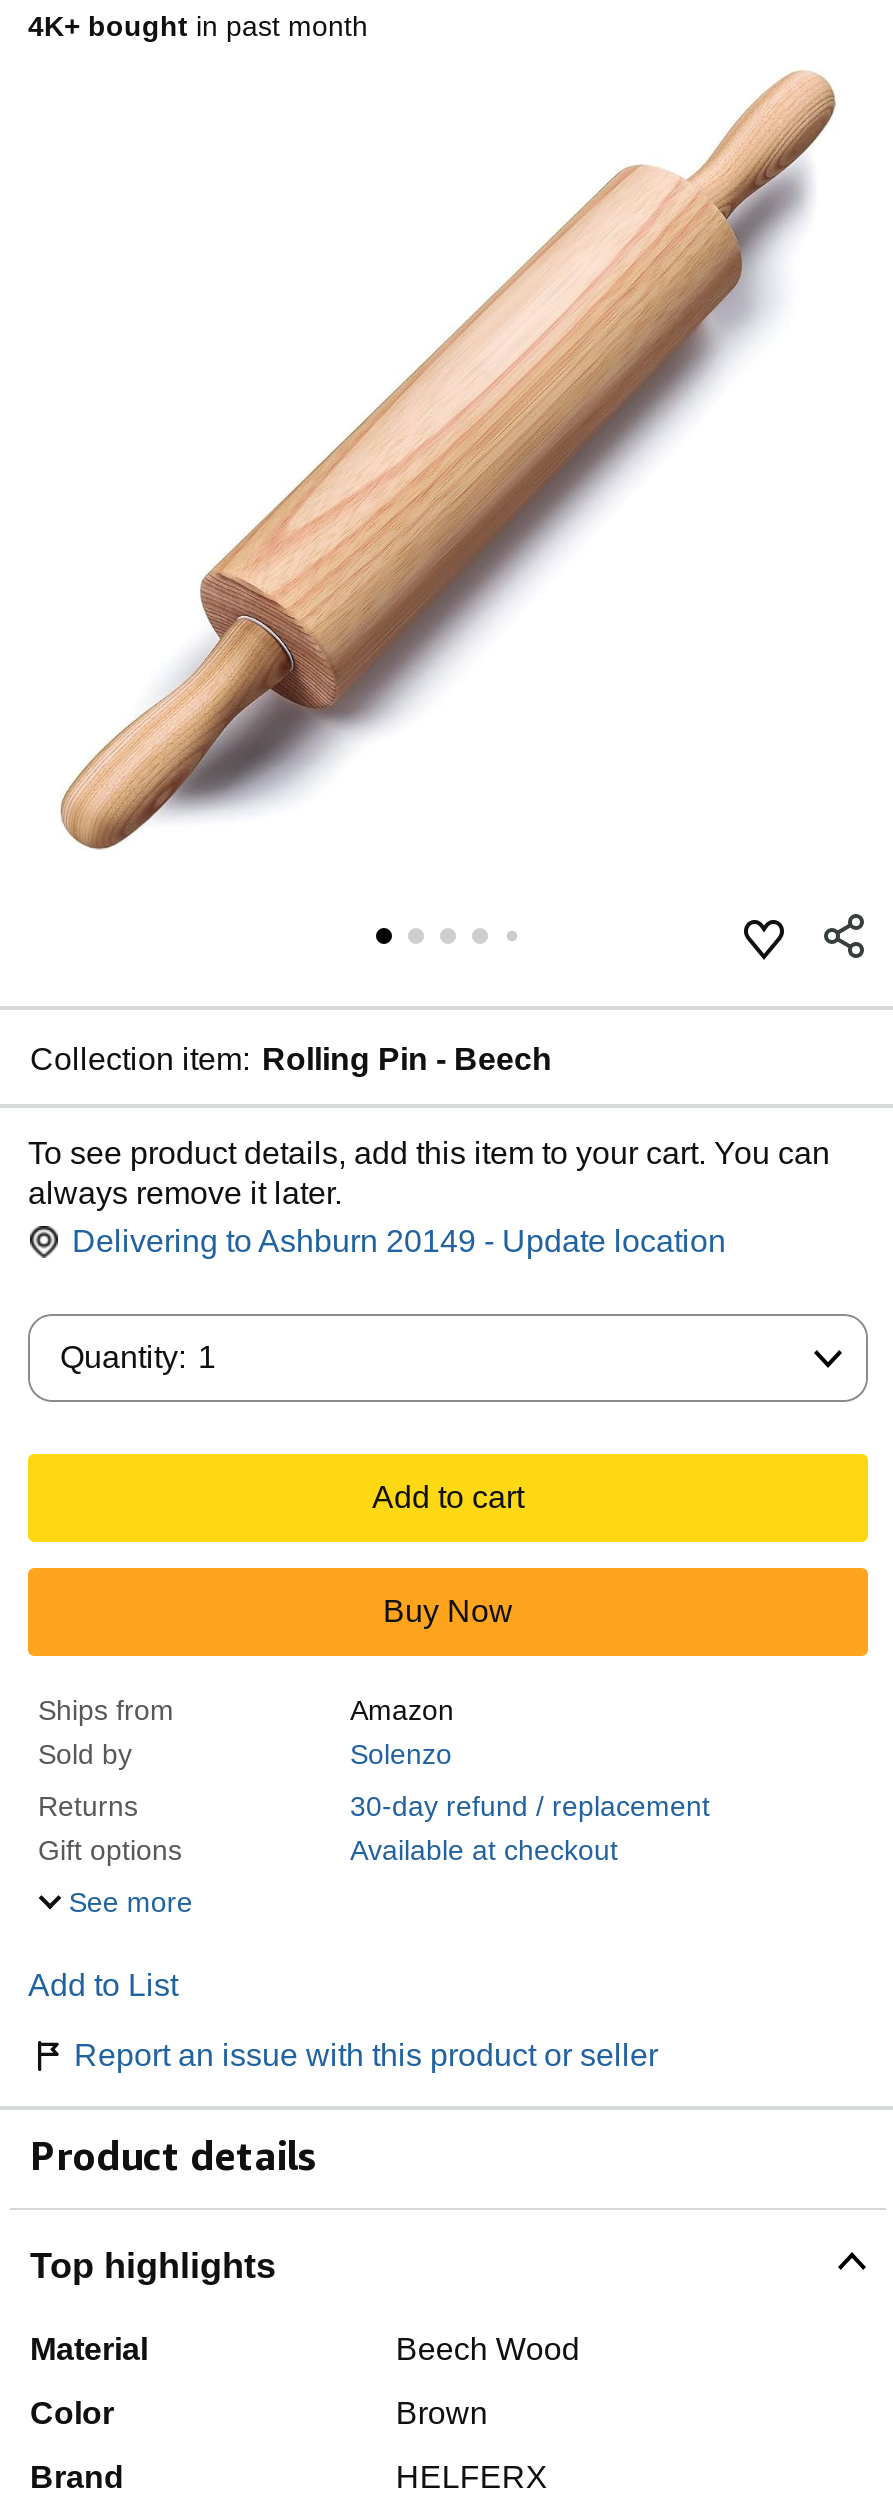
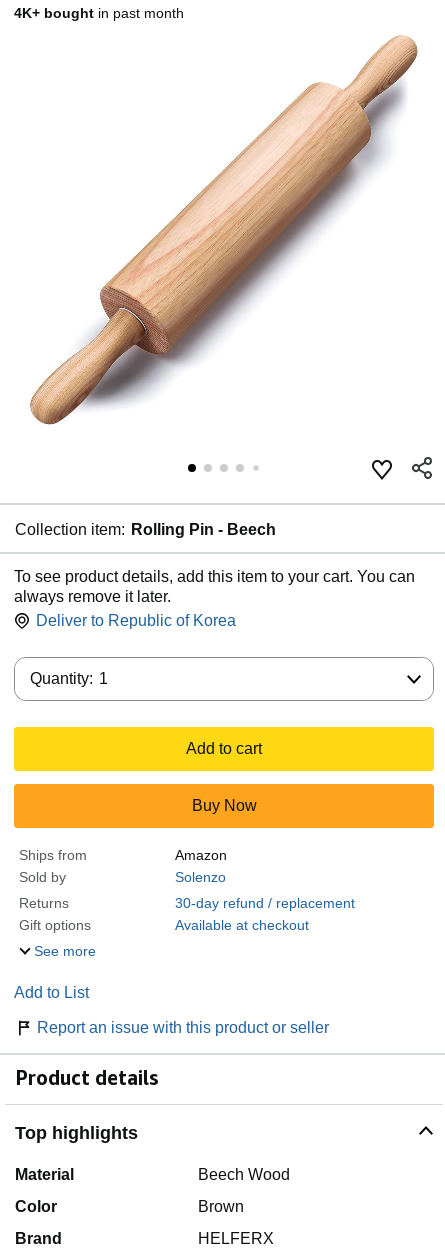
[72,1224,726,1258] Delivering to Ashburn 20149 - Update location -> [36,612,236,629] Deliver to Republic of Korea

